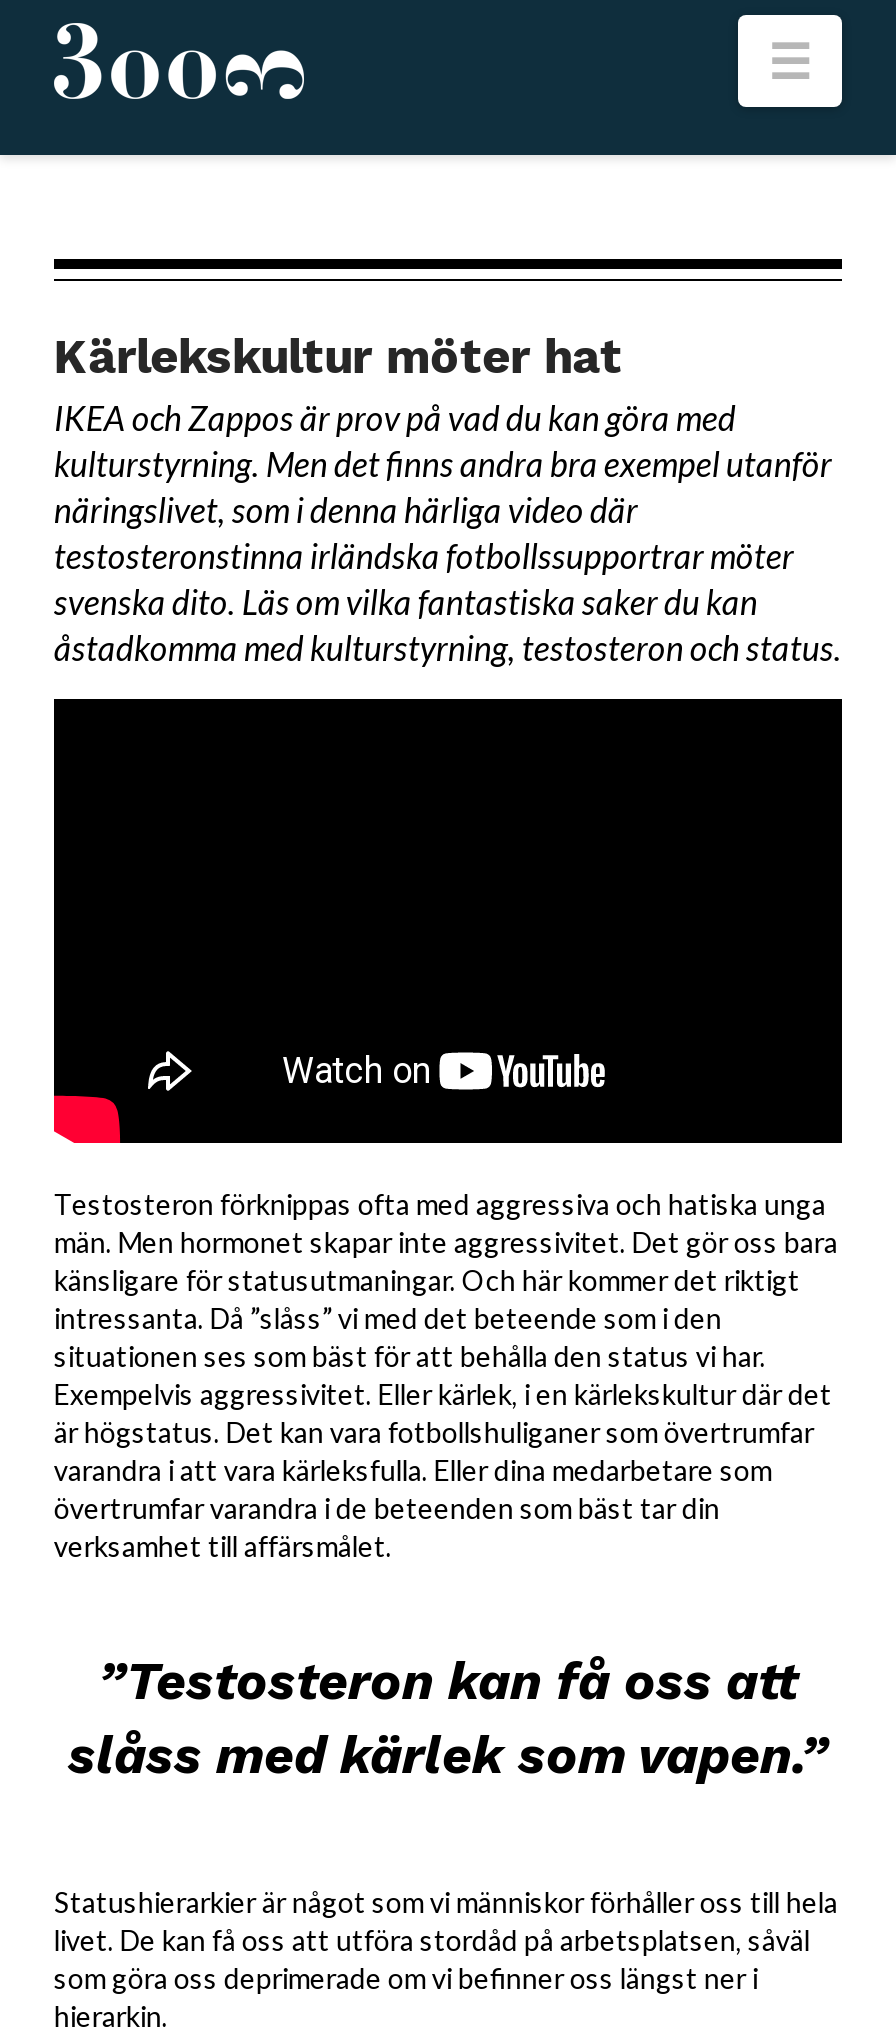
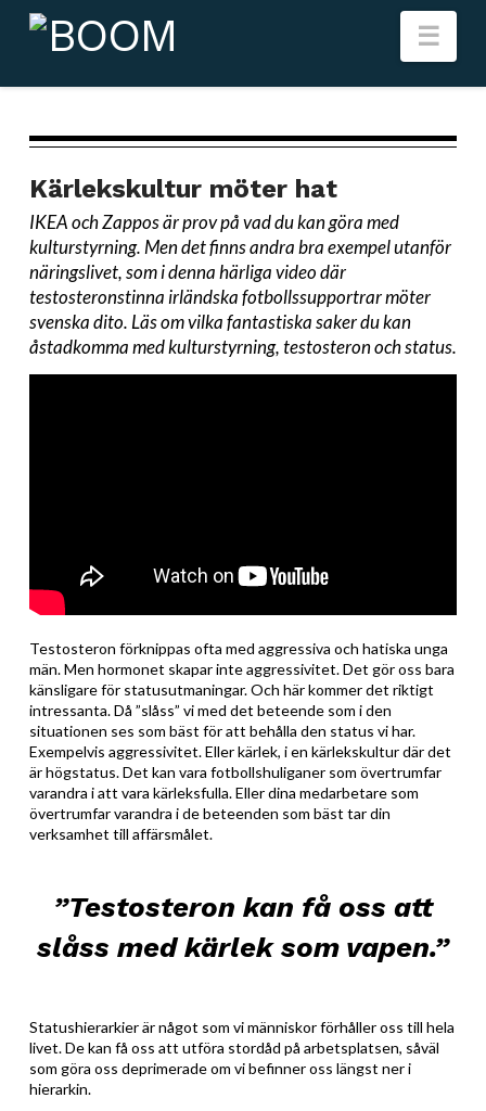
[52,19,320,101] [image] -> [28,12,175,52] [image]

